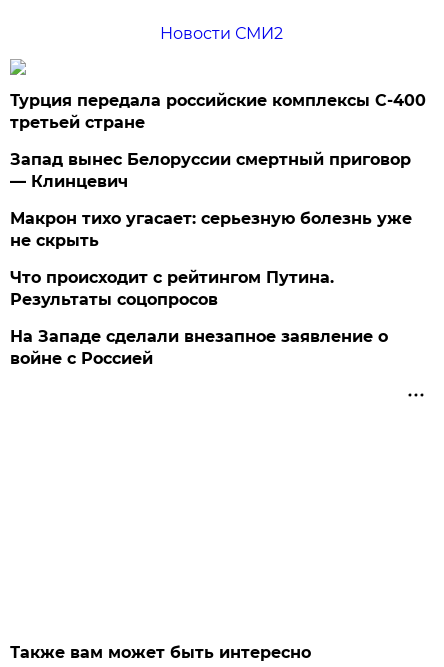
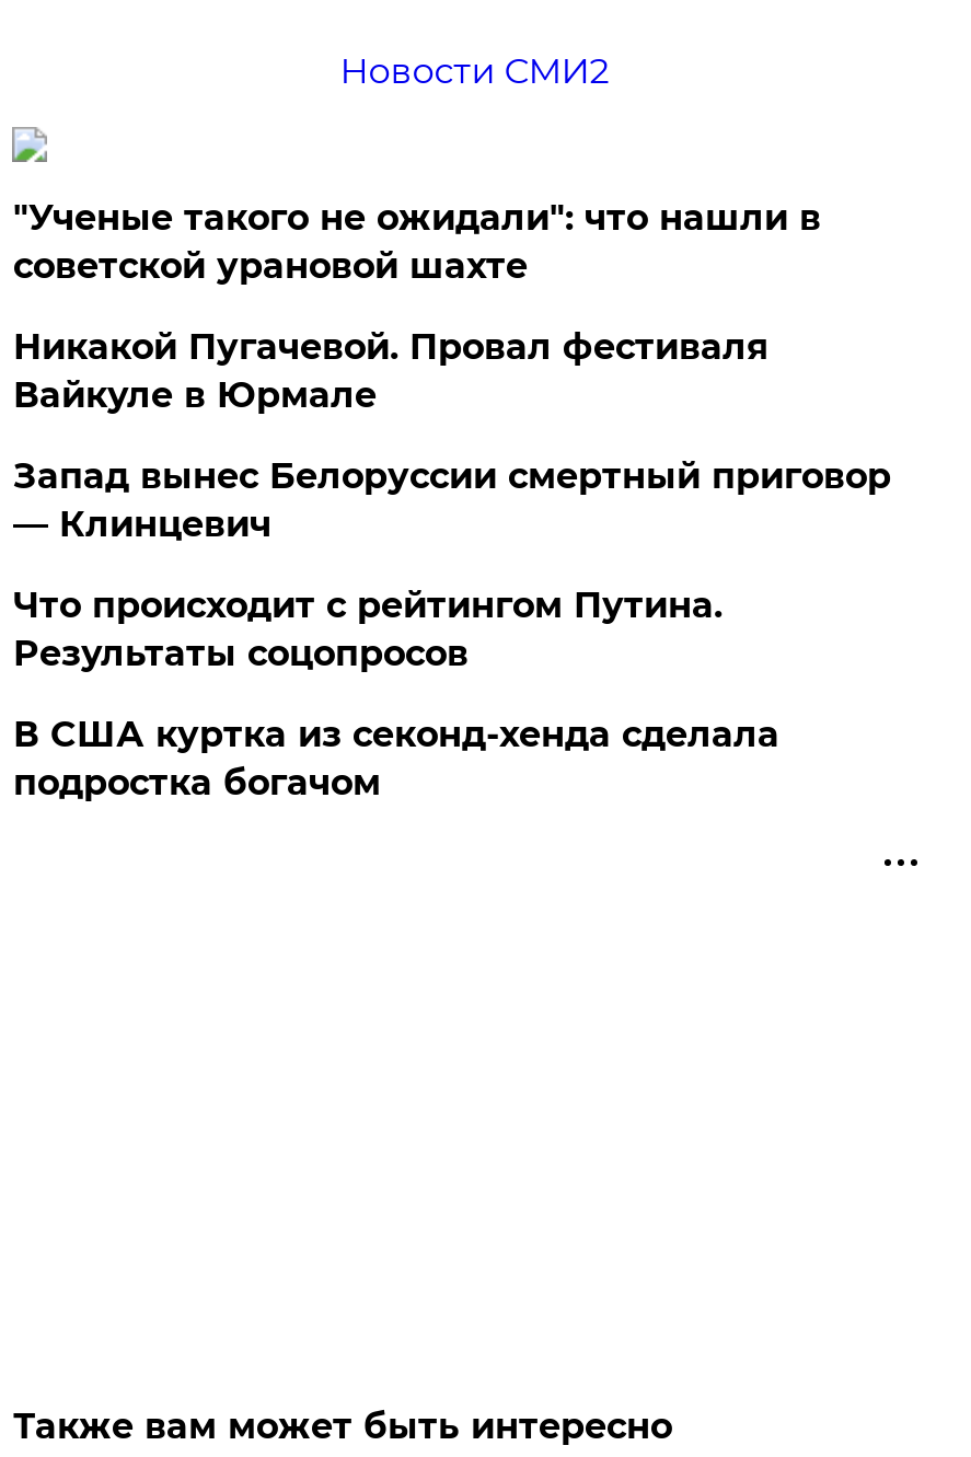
[10,91,426,132] Турция передала российские комплексы С-400 | третьей стране -> [13,197,821,416] "Ученые такого не ожидали": что нашли в | советской урановой шахте | Никакой Пугачевой. Провал фестиваля | Вайкуле в Юрмале
moved [10,150,411,191] -> [13,455,891,545]: Запад вынес Белоруссии смертный приговор | — Клинцевич
[10,209,412,250] Макрон тихо угасает: серьезную болезнь уже | не скрыть -> none
[10,327,388,368] На Западе сделали внезапное заявление о | войне с Россией -> [13,714,779,803] В США куртка из секонд-хенда сделала | подростка богачом

